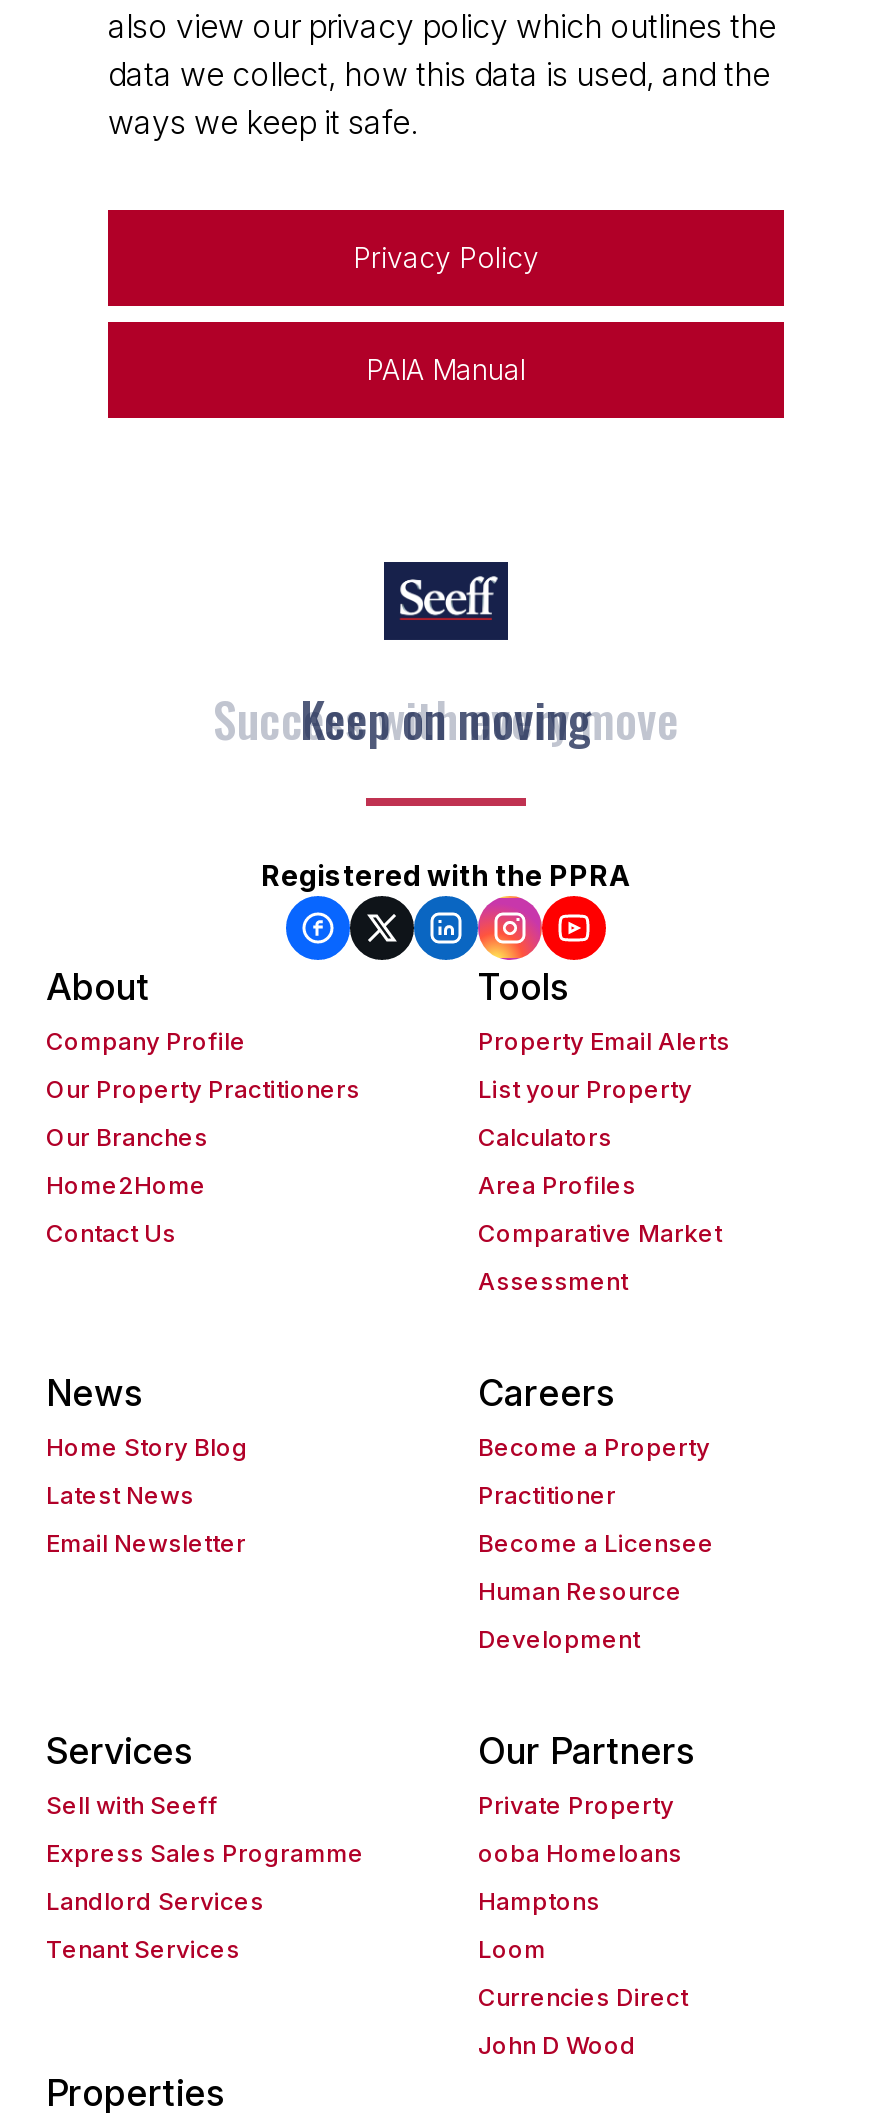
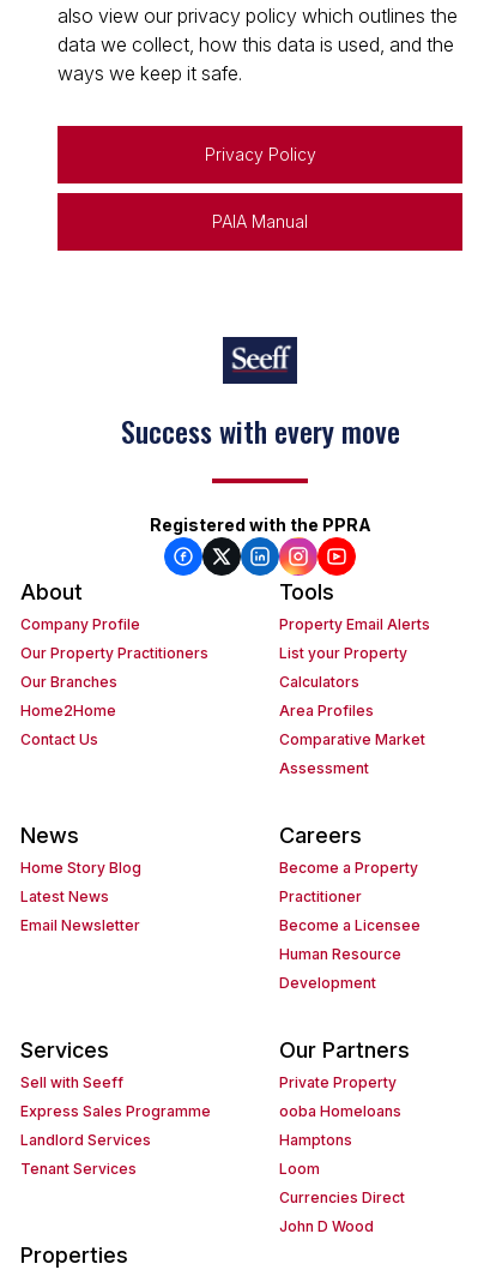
[300,683,592,755] Keep on moving -> [120,409,400,453] Success with every move

